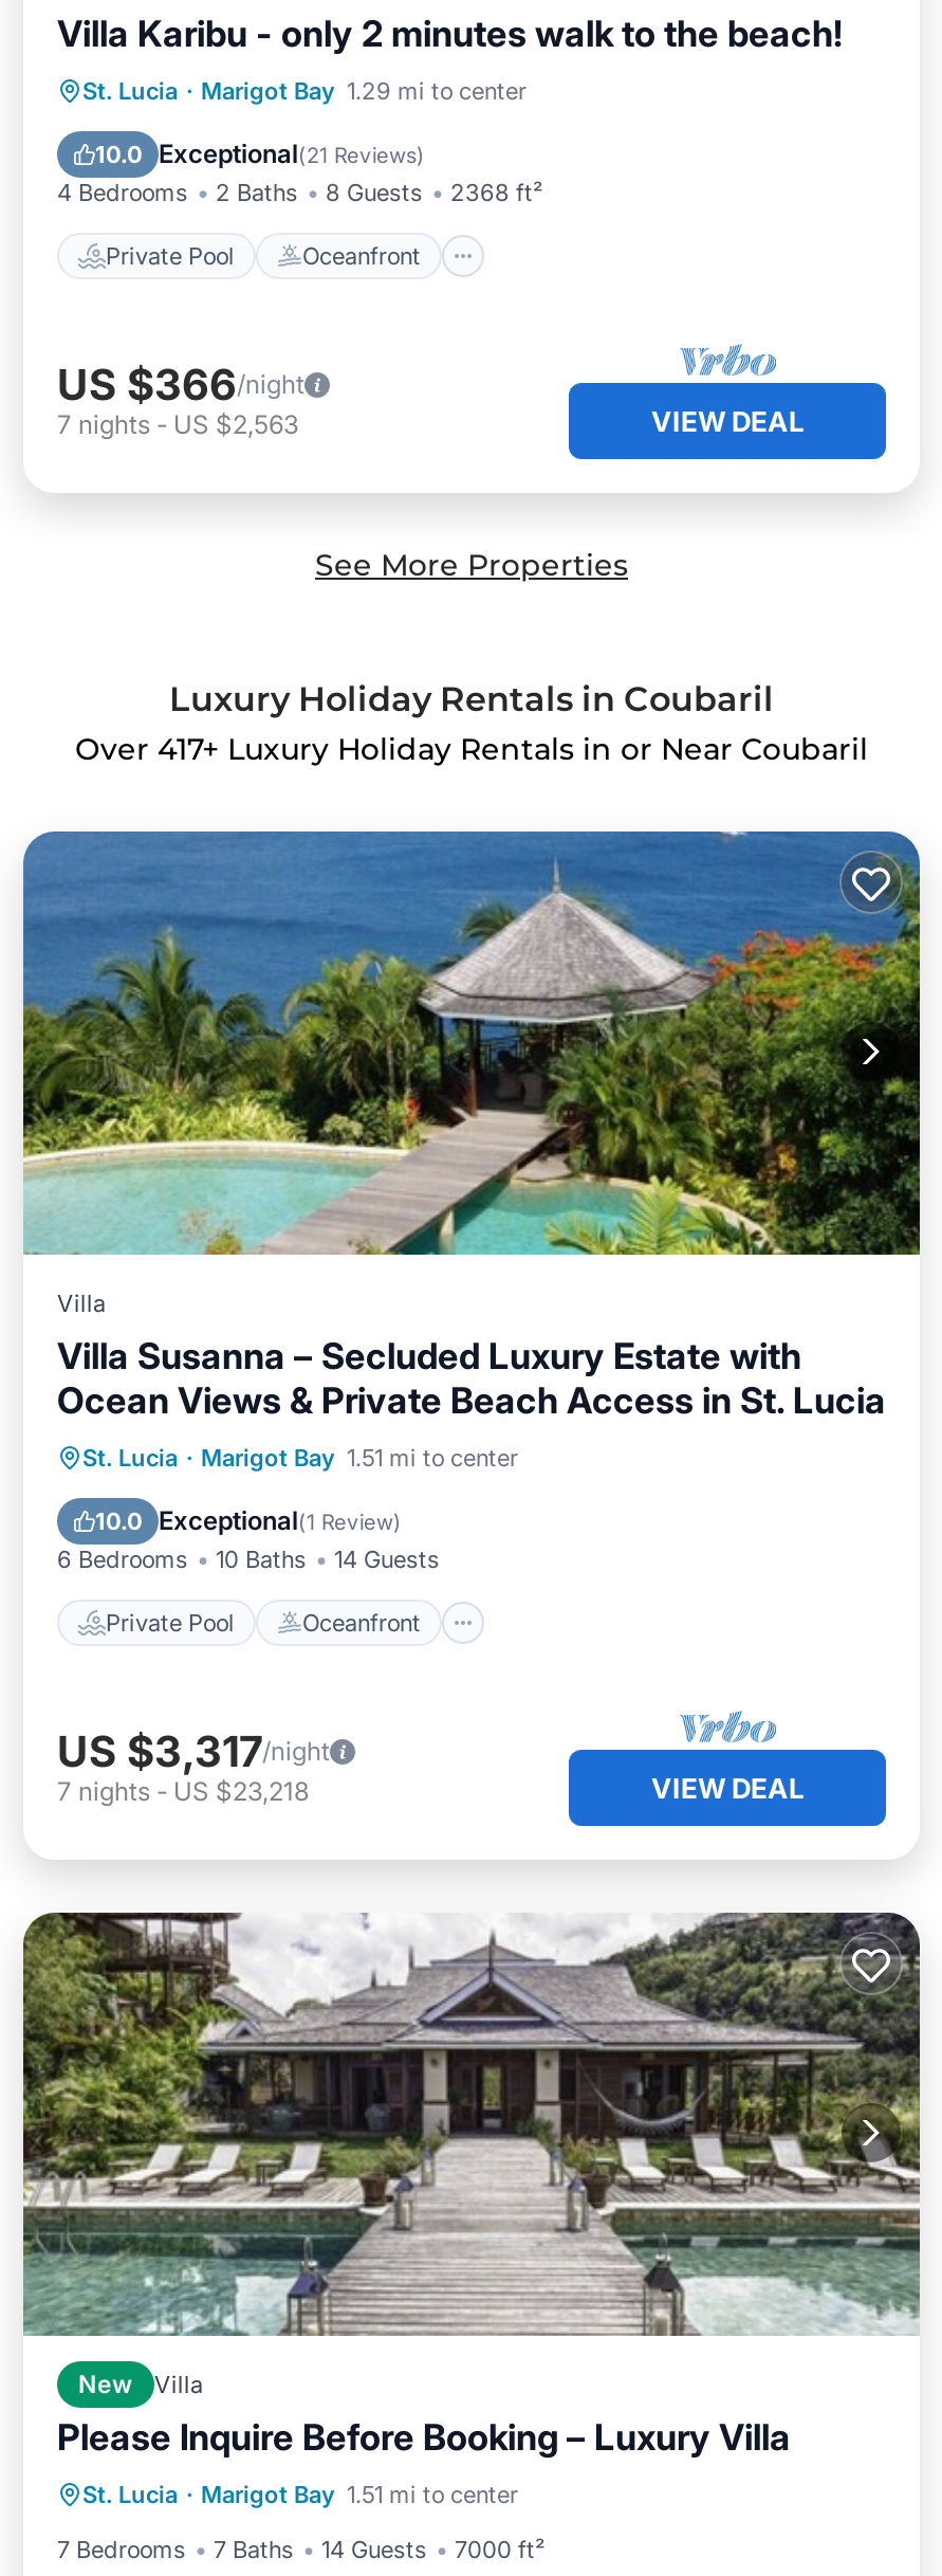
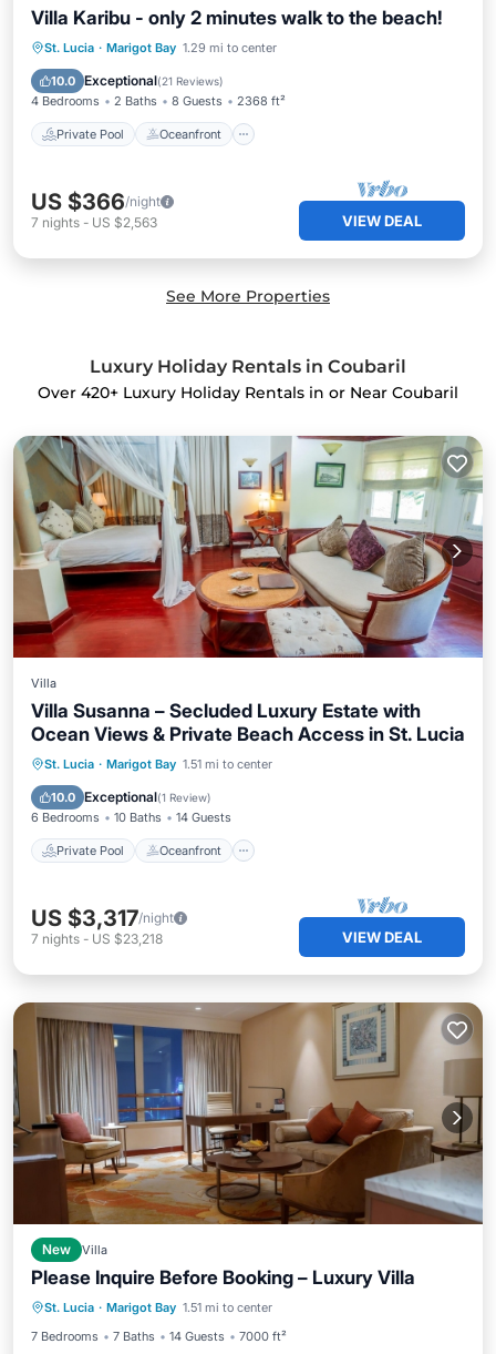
[75,730,868,768] Over 417+ Luxury Holiday Rentals in or Near Coubaril -> [38,383,458,403] Over 420+ Luxury Holiday Rentals in or Near Coubaril
[21,829,922,1257] [image] -> [12,435,484,659] [image]
[21,1911,920,2338] [image] -> [12,1001,483,1225] [image]

